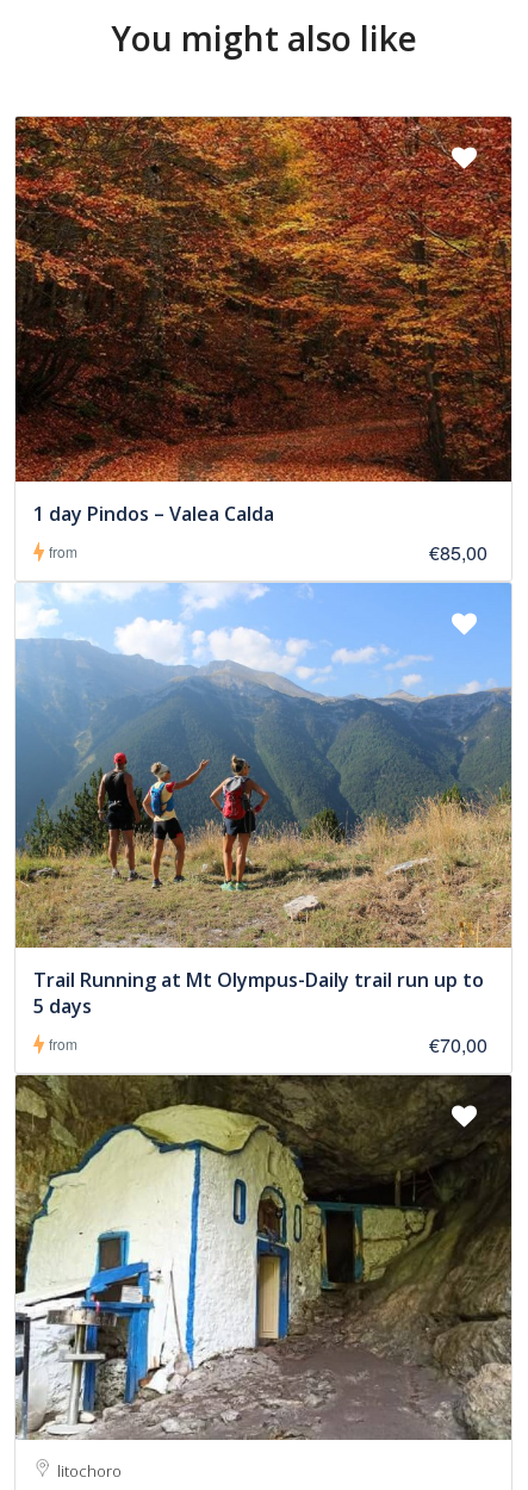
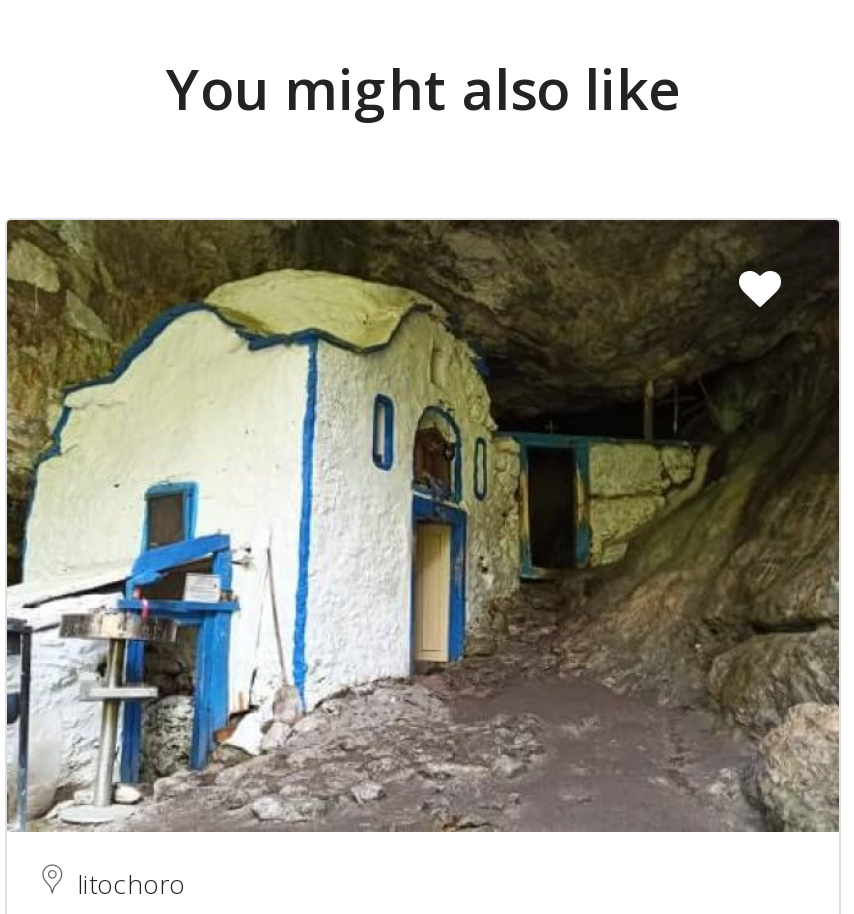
[14,116,513,566] [image] | 1 day Pindos – Valea Calda | from | €85,00 -> none
[14,582,513,1058] [image] | Trail Running at Mt Olympus-Daily trail run up to | 5 days | from | €70,00 -> none

